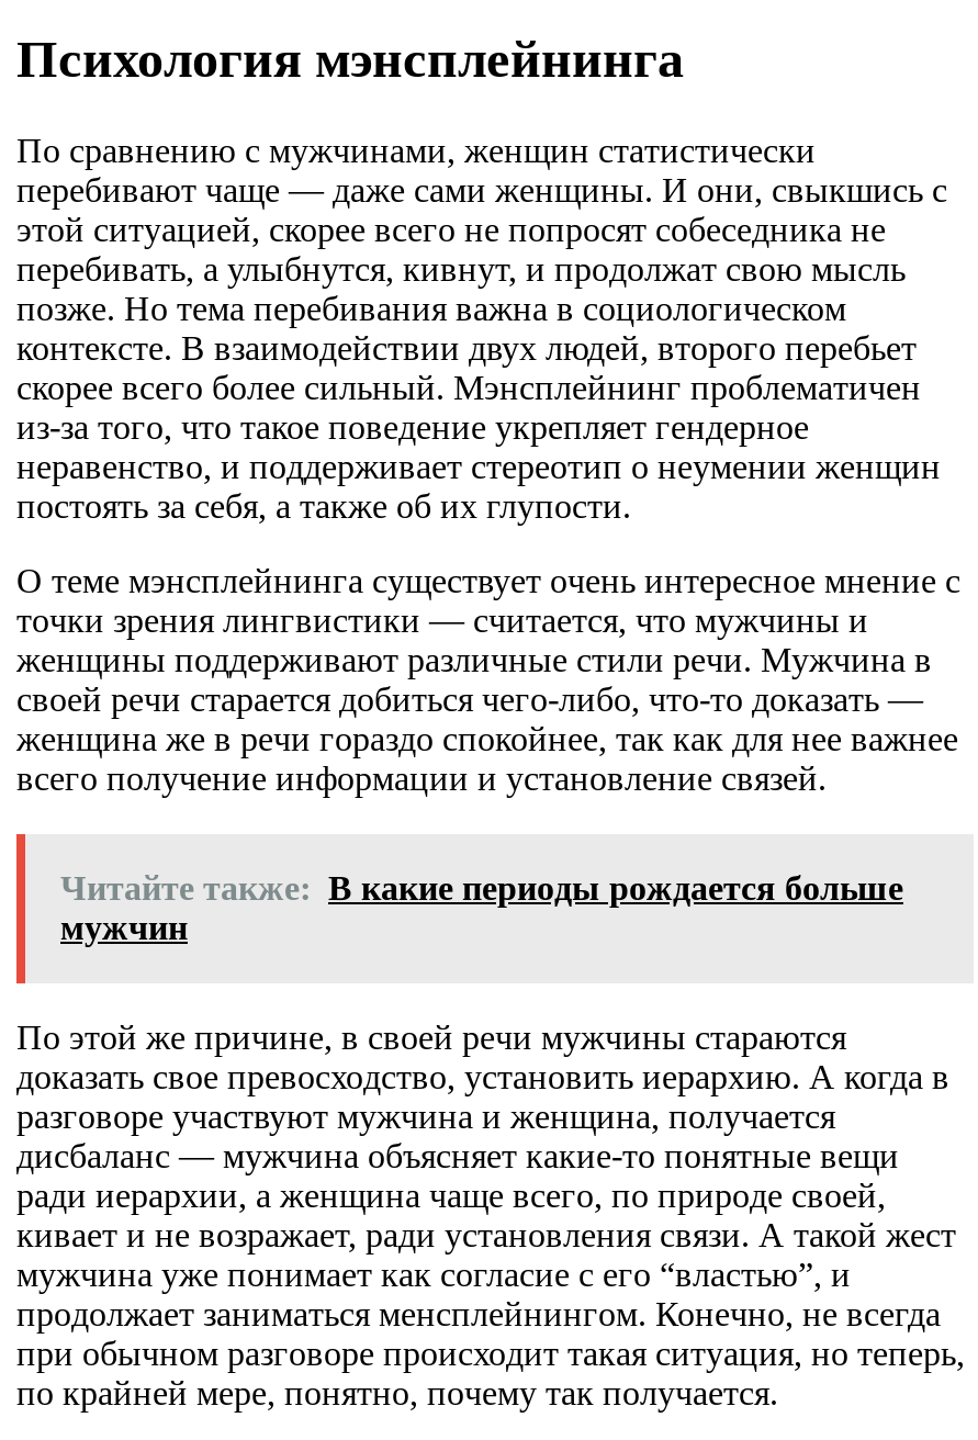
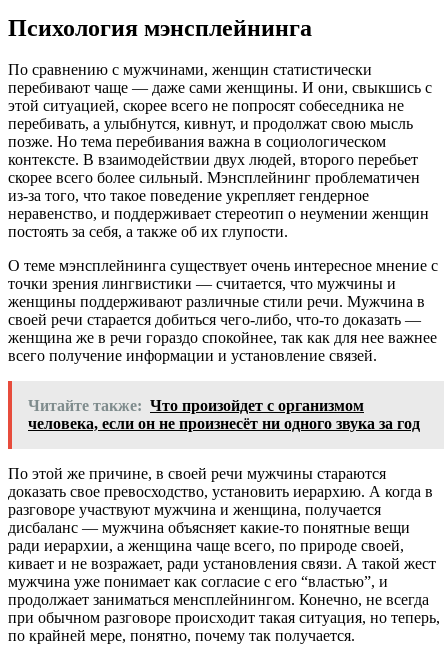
[60,870,903,947] Читайте также: В какие периоды рождается больше | мужчин -> [28,397,420,432] Читайте также: Что произойдет с организмом | человека, если он не произнесёт ни одного звука за год

